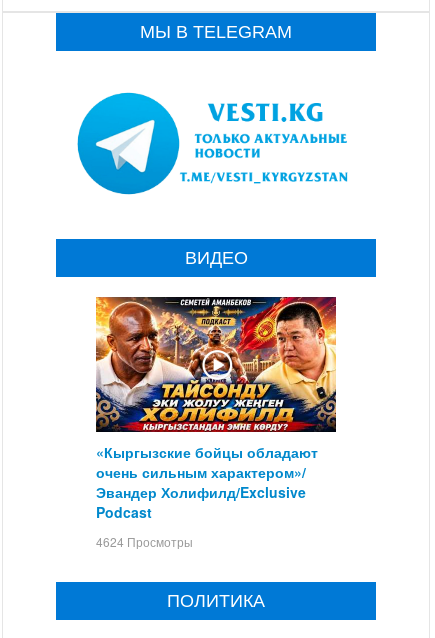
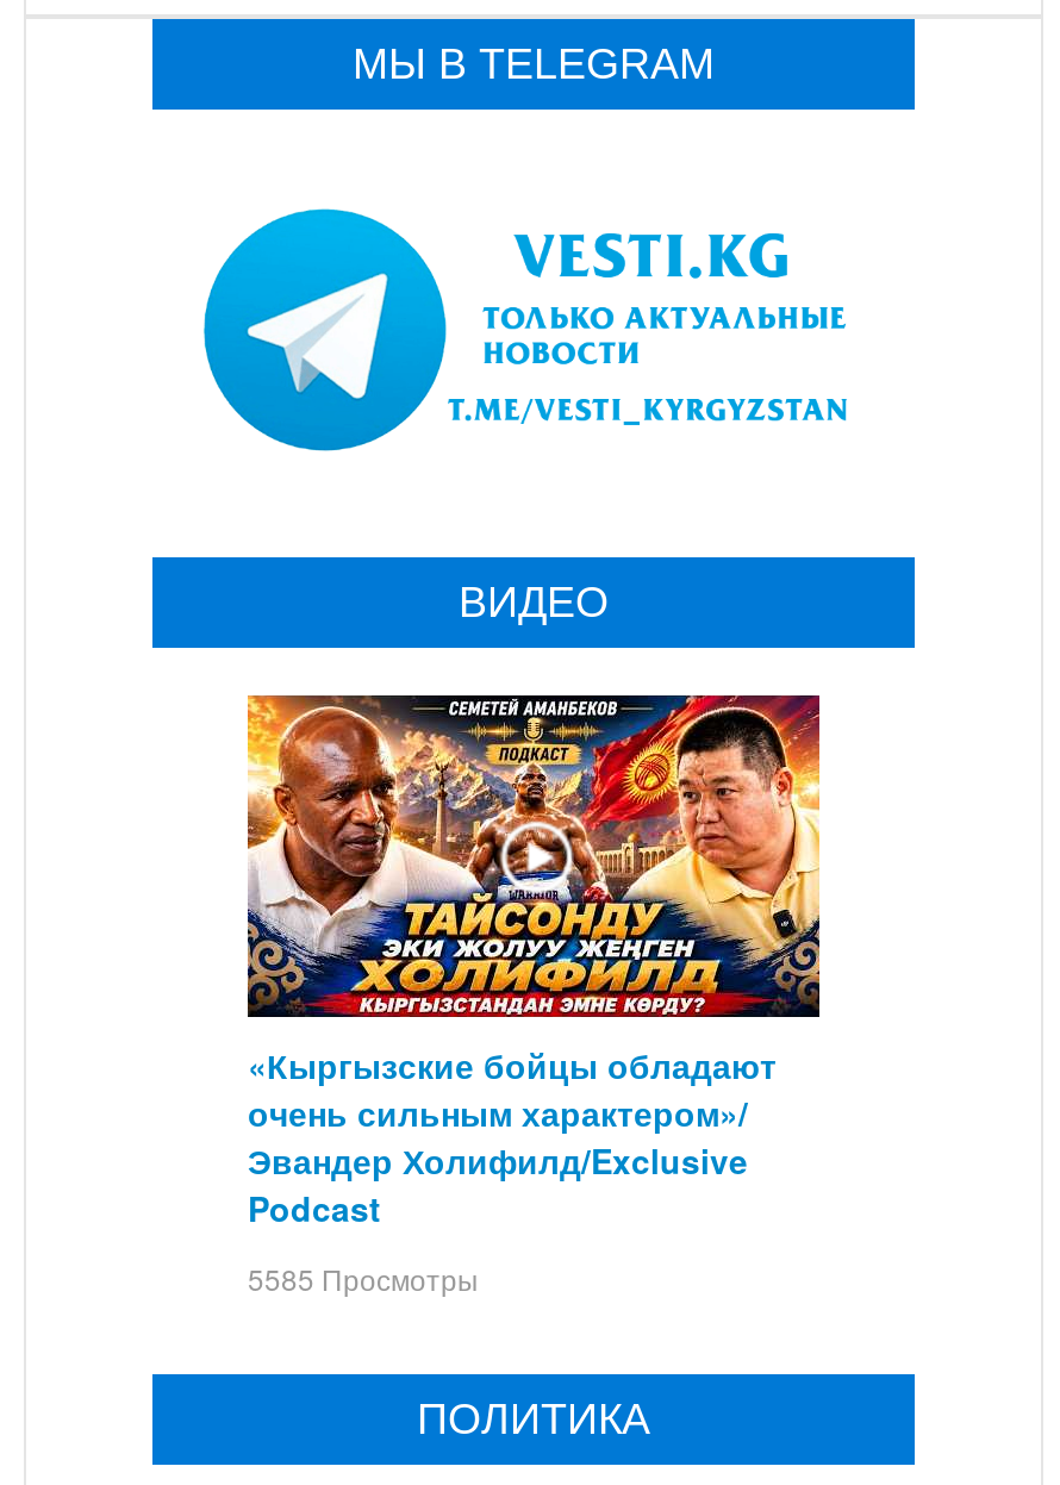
[96,533,193,550] 4624 Просмотры -> [248,1257,479,1298] 5585 Просмотры

